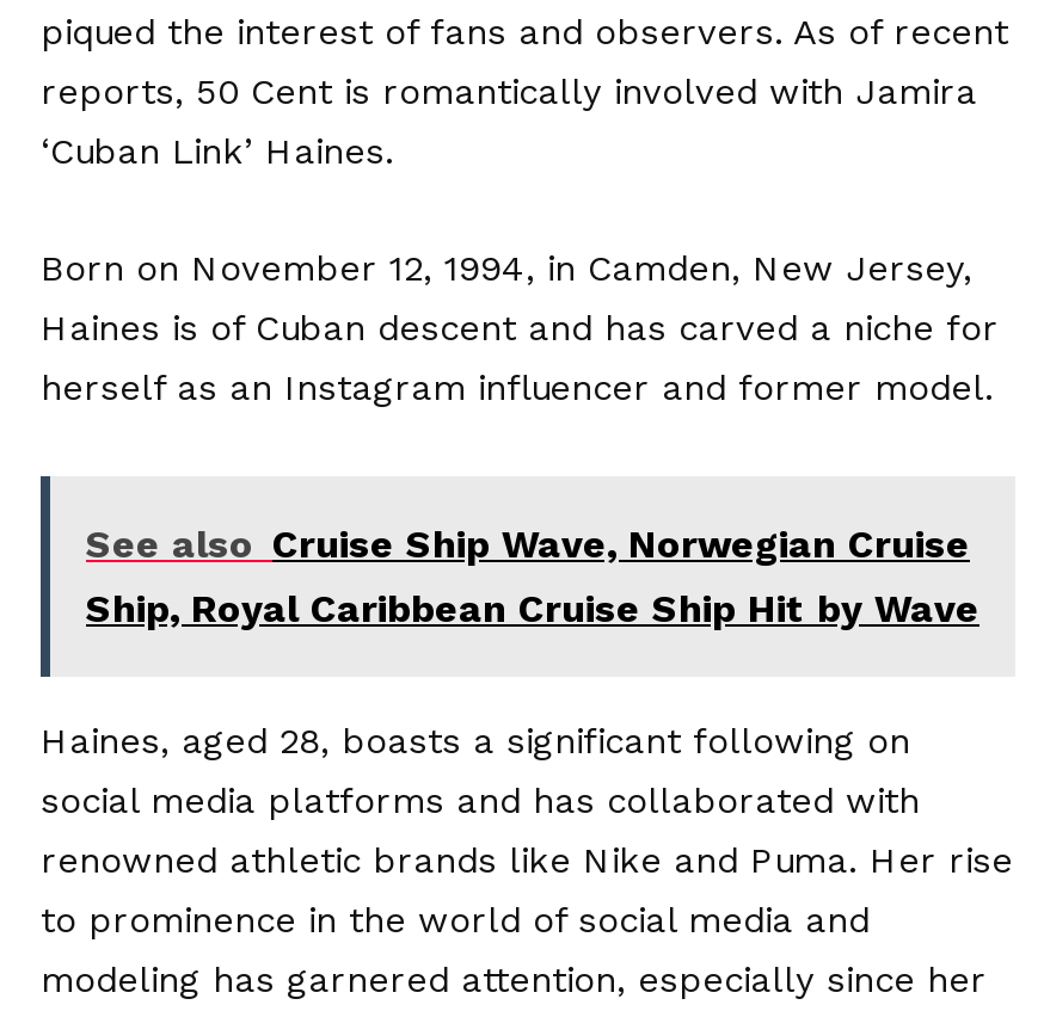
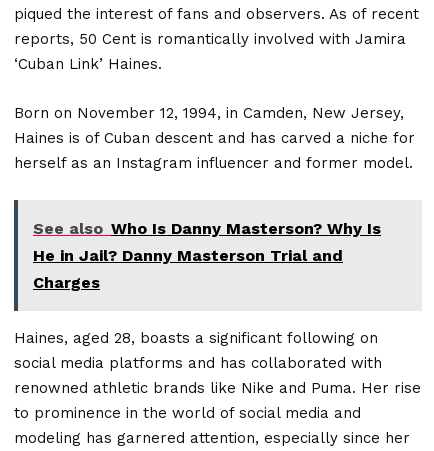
[86,522,979,632] See also Cruise Ship Wave, Norwegian Cruise | Ship, Royal Caribbean Cruise Ship Hit by Wave -> [33,219,381,292] See also Who Is Danny Masterson? Why Is | He in Jail? Danny Masterson Trial and | Charges

